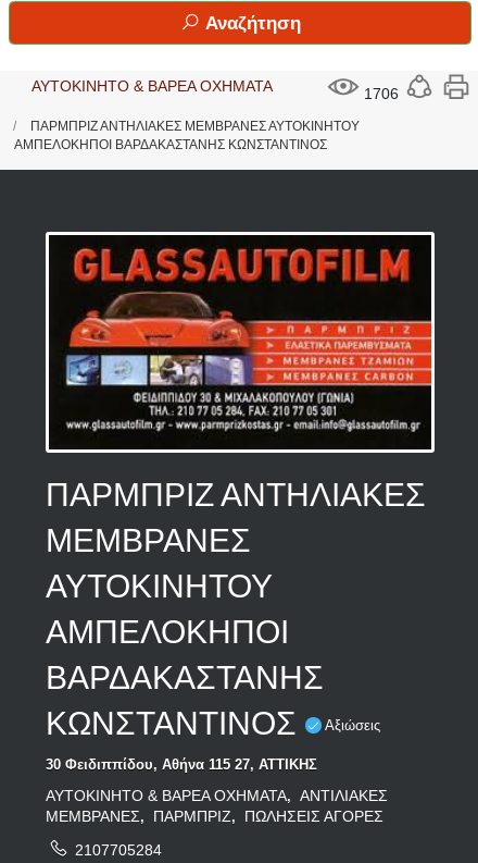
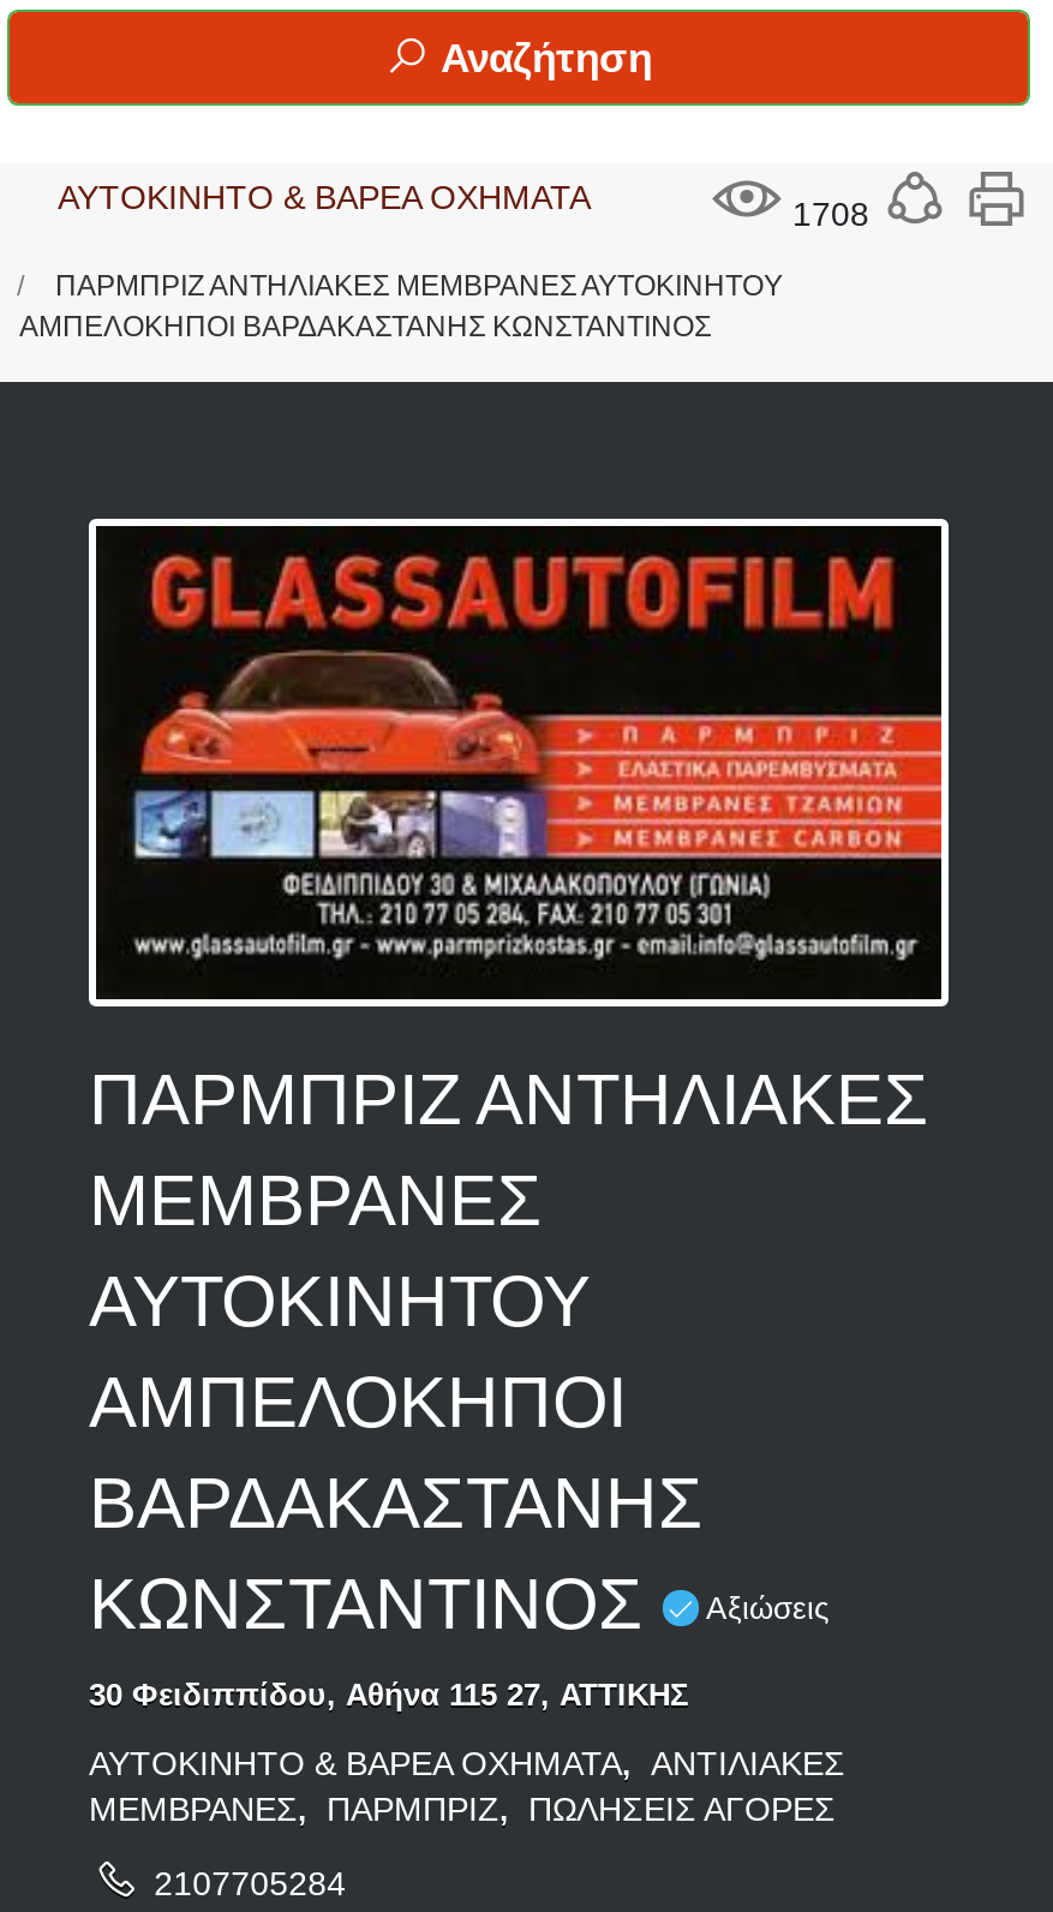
[364,85,399,102] 1706 -> [792,195,869,233] 1708

